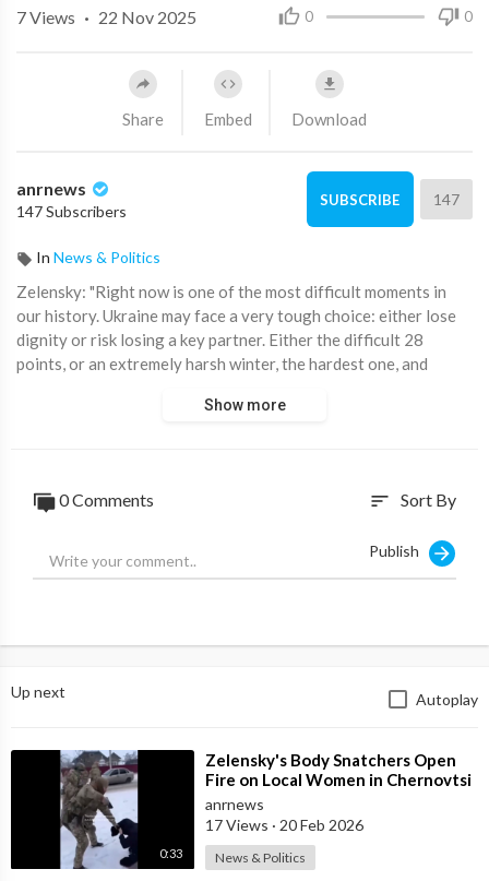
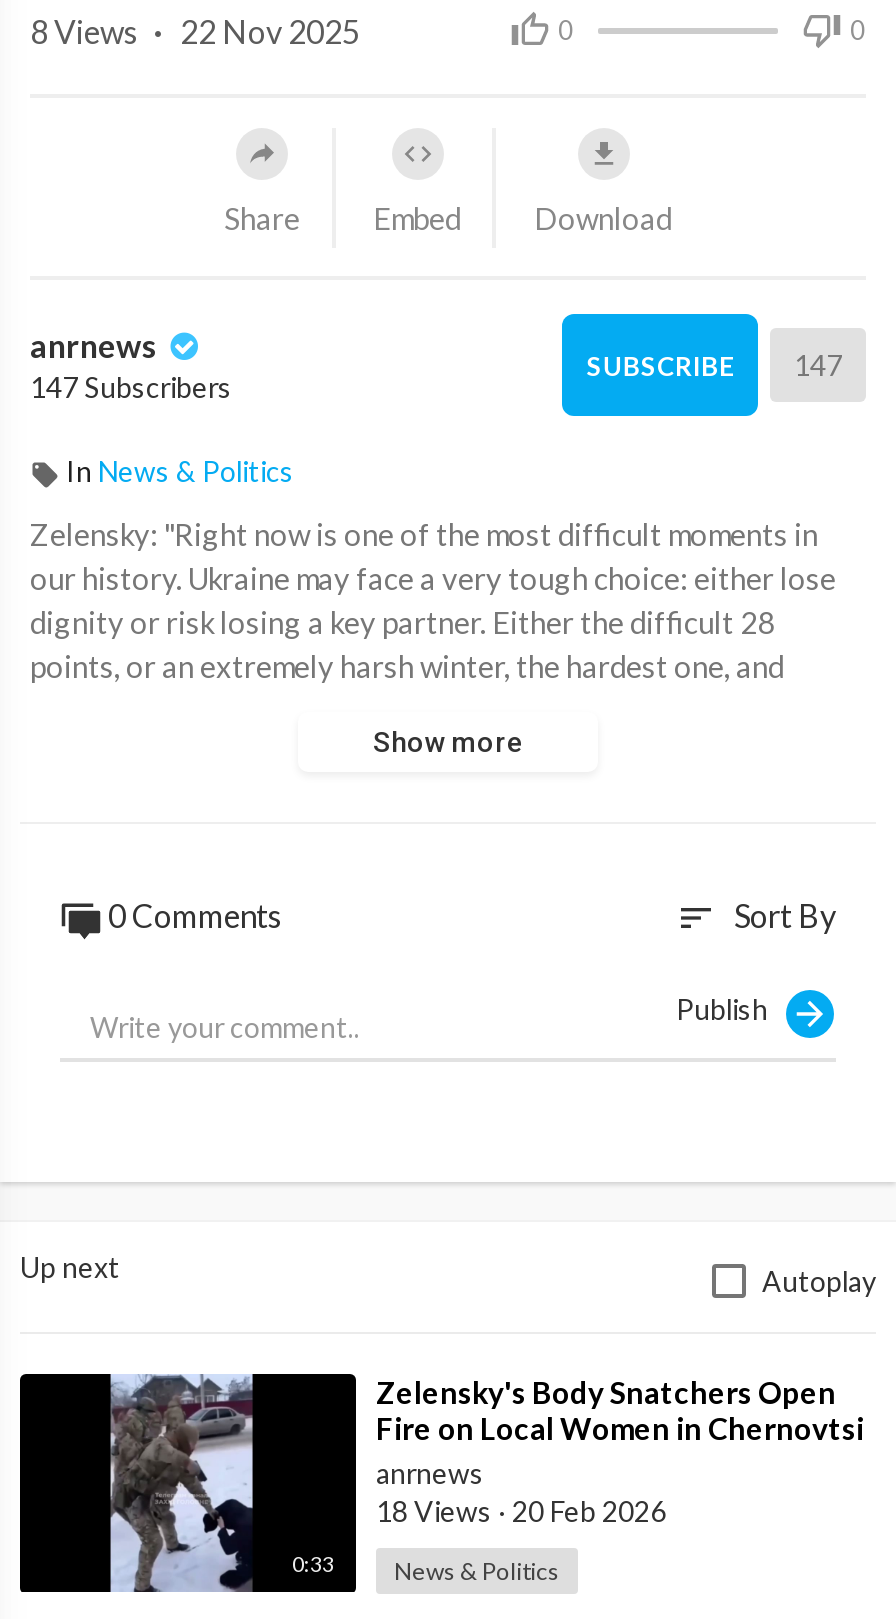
[16,7,196,27] 7 Views · 22 Nov 2025 -> [30,12,360,50] 8 Views · 22 Nov 2025
[205,815,363,834] 17 Views · 20 Feb 2026 -> [376,1494,666,1528] 18 Views · 20 Feb 2026

